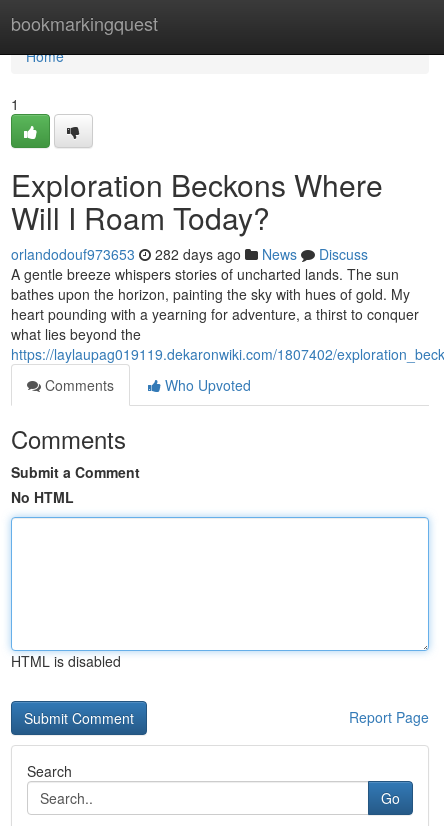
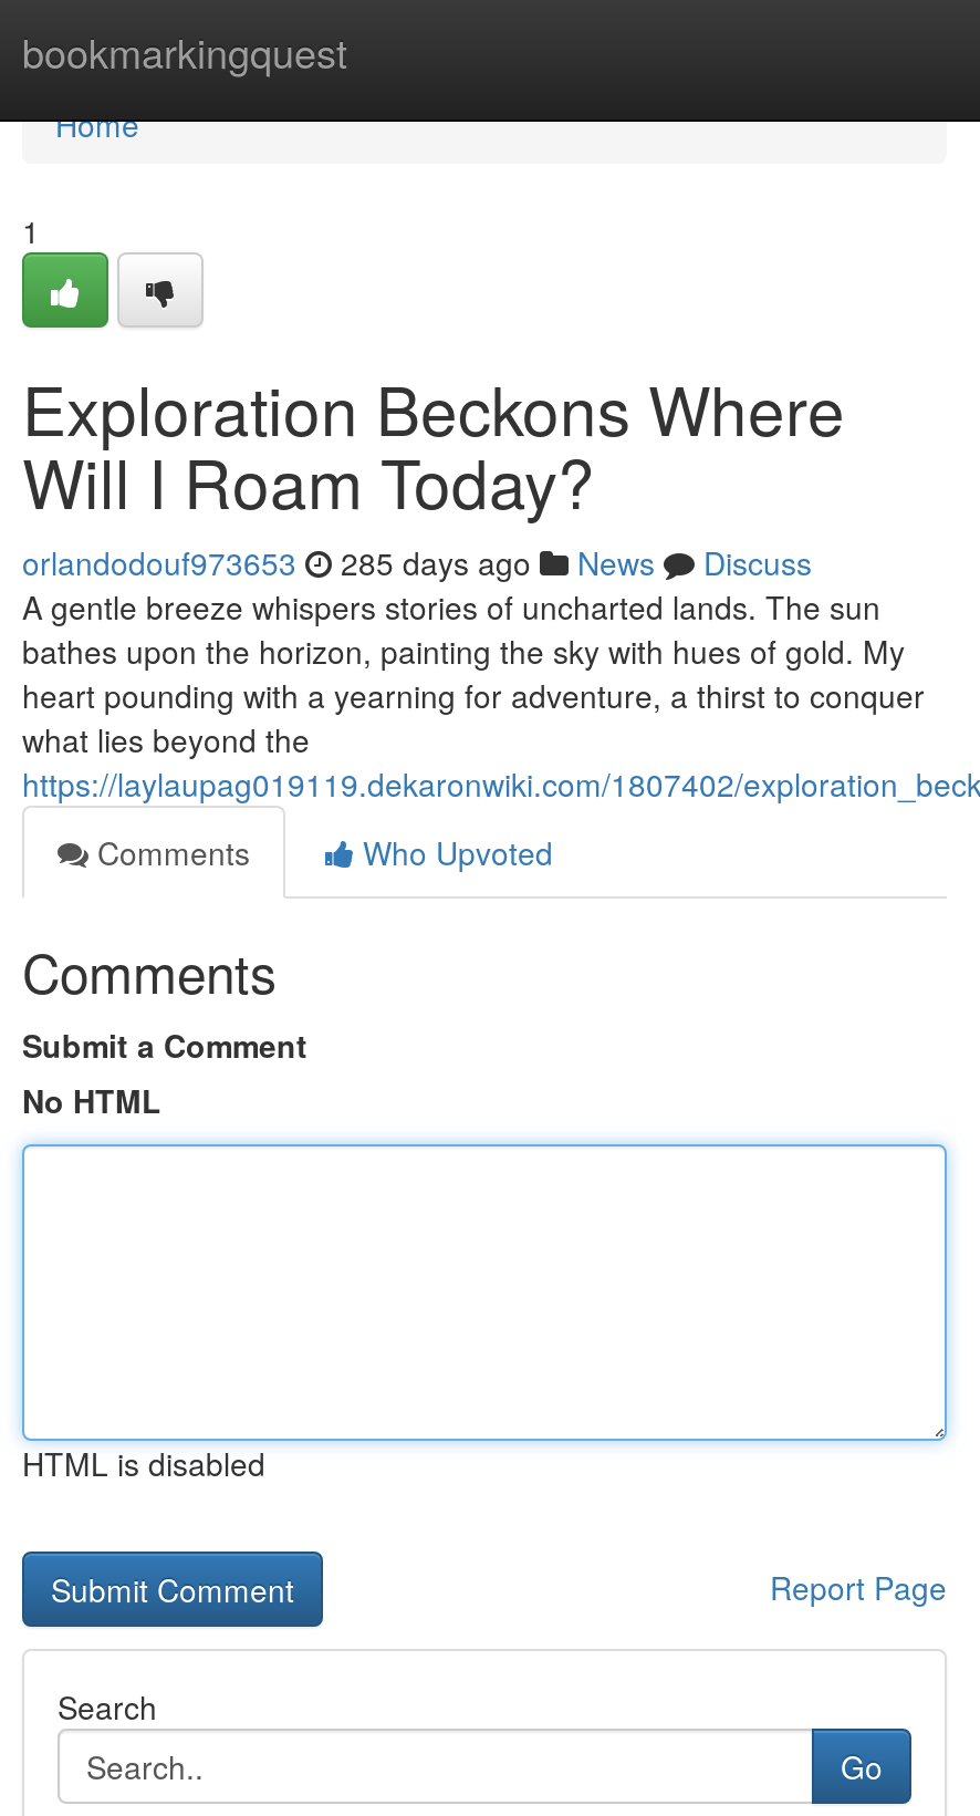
[11,244,368,264] orlandodouf973653 282 days ago News Discuss -> [22,540,812,584] orlandodouf973653 285 days ago News Discuss

